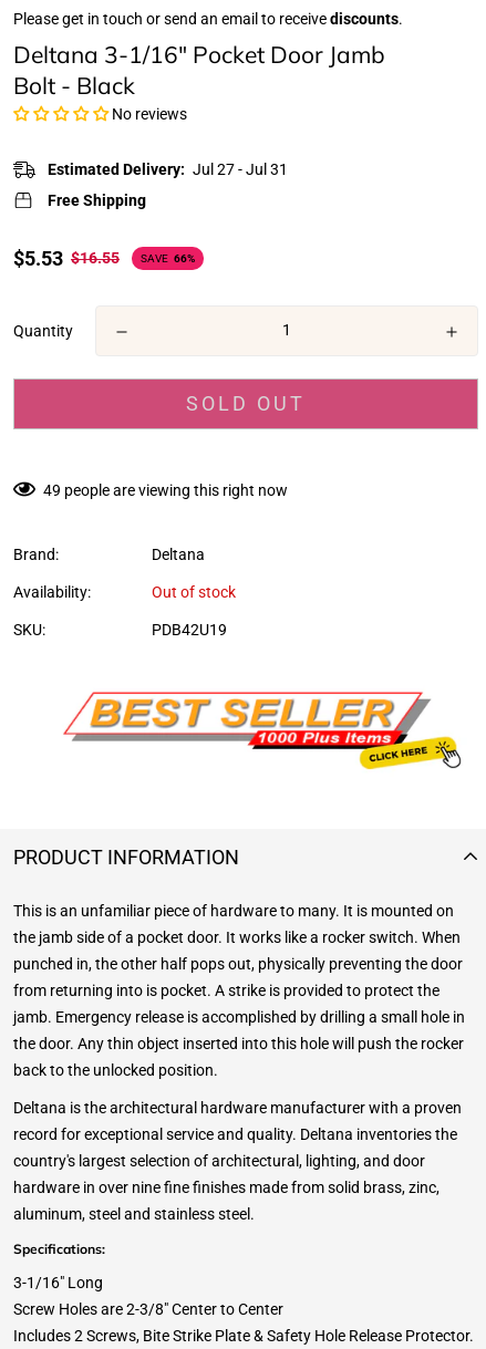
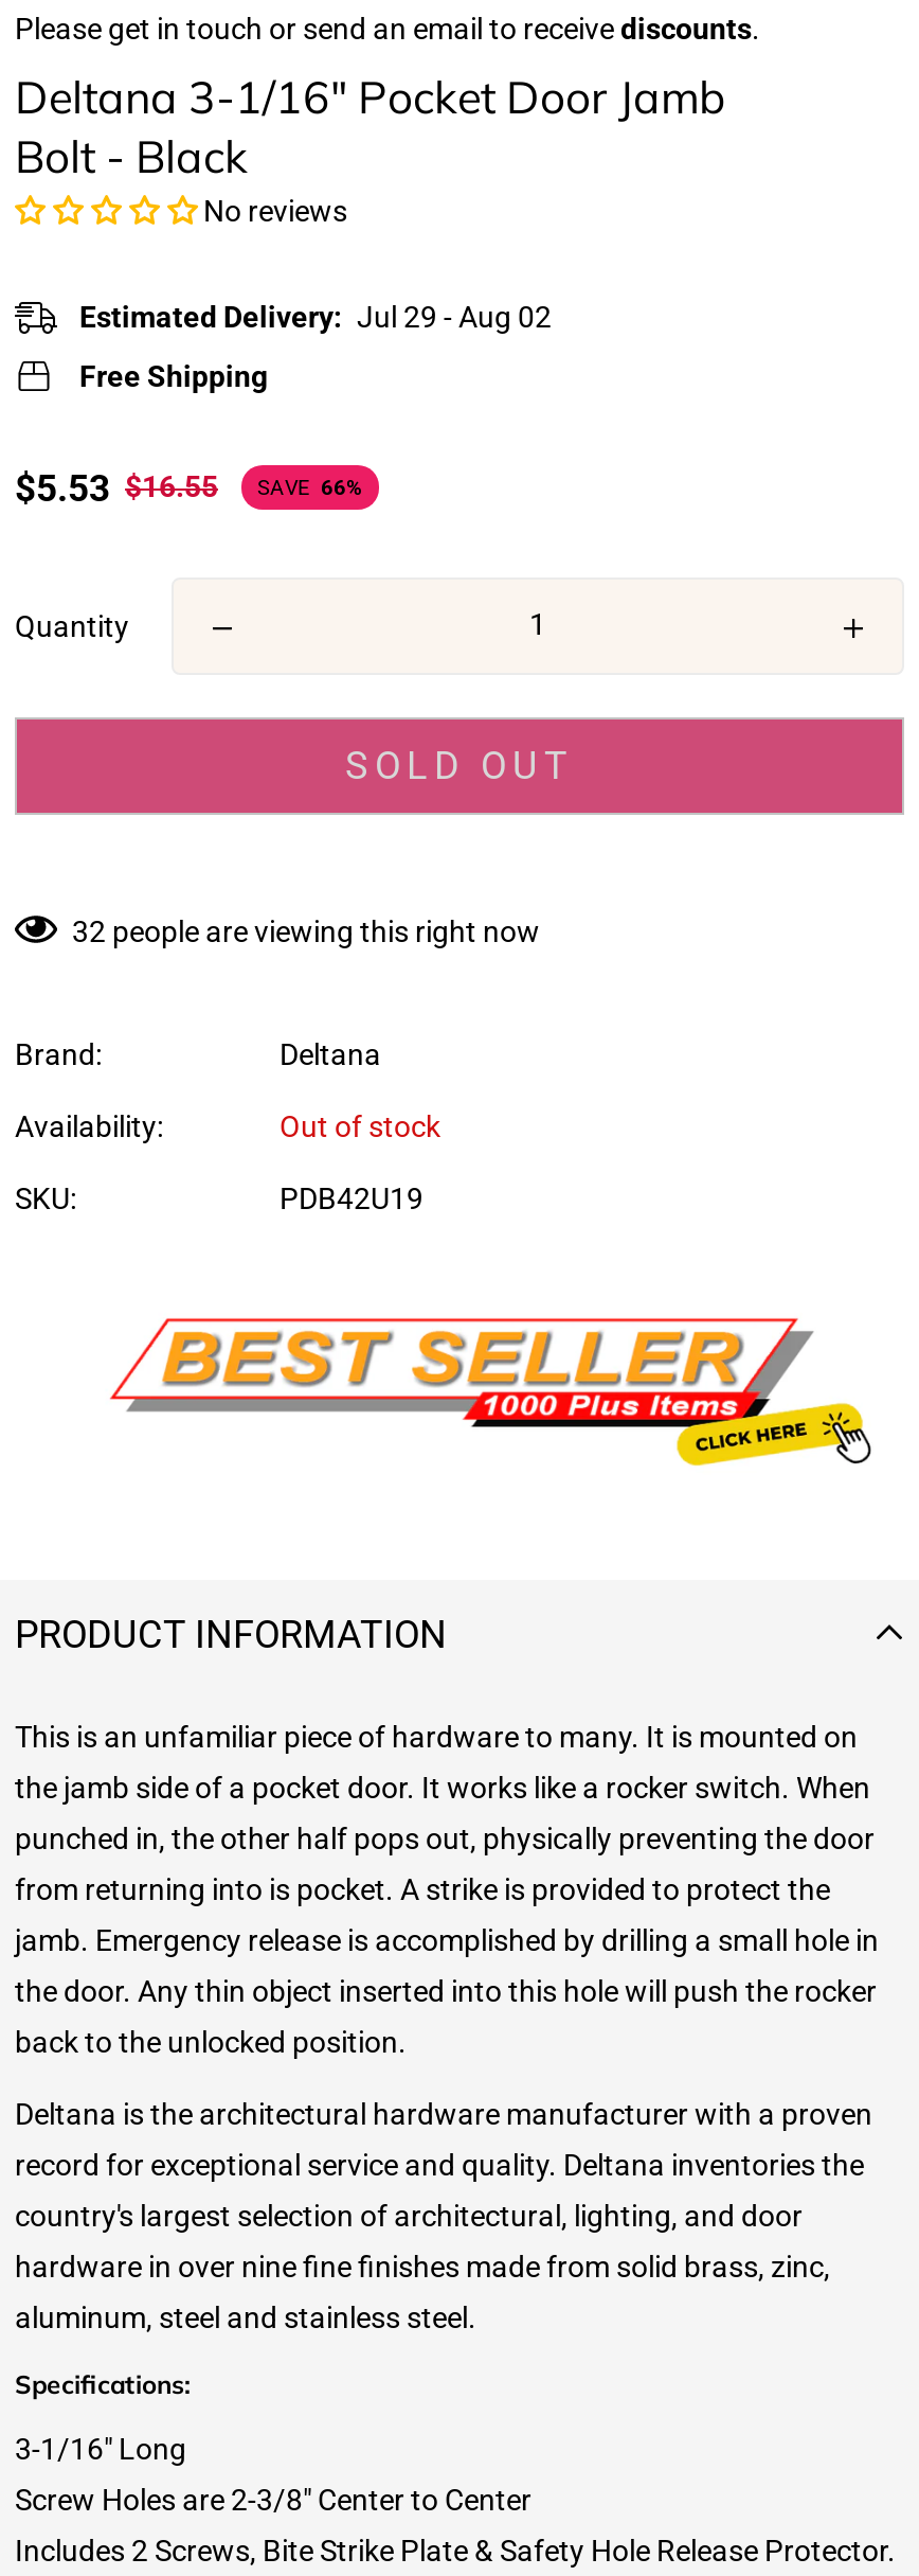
[47,160,287,178] Estimated Delivery: Jul 27 - Jul 31 -> [79,299,552,333] Estimated Delivery: Jul 29 - Aug 02
[43,482,288,499] 49 people are viewing this right now -> [72,915,540,949] 32 people are viewing this right now

